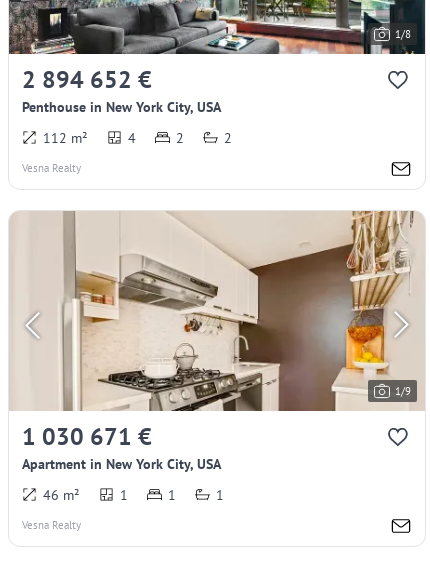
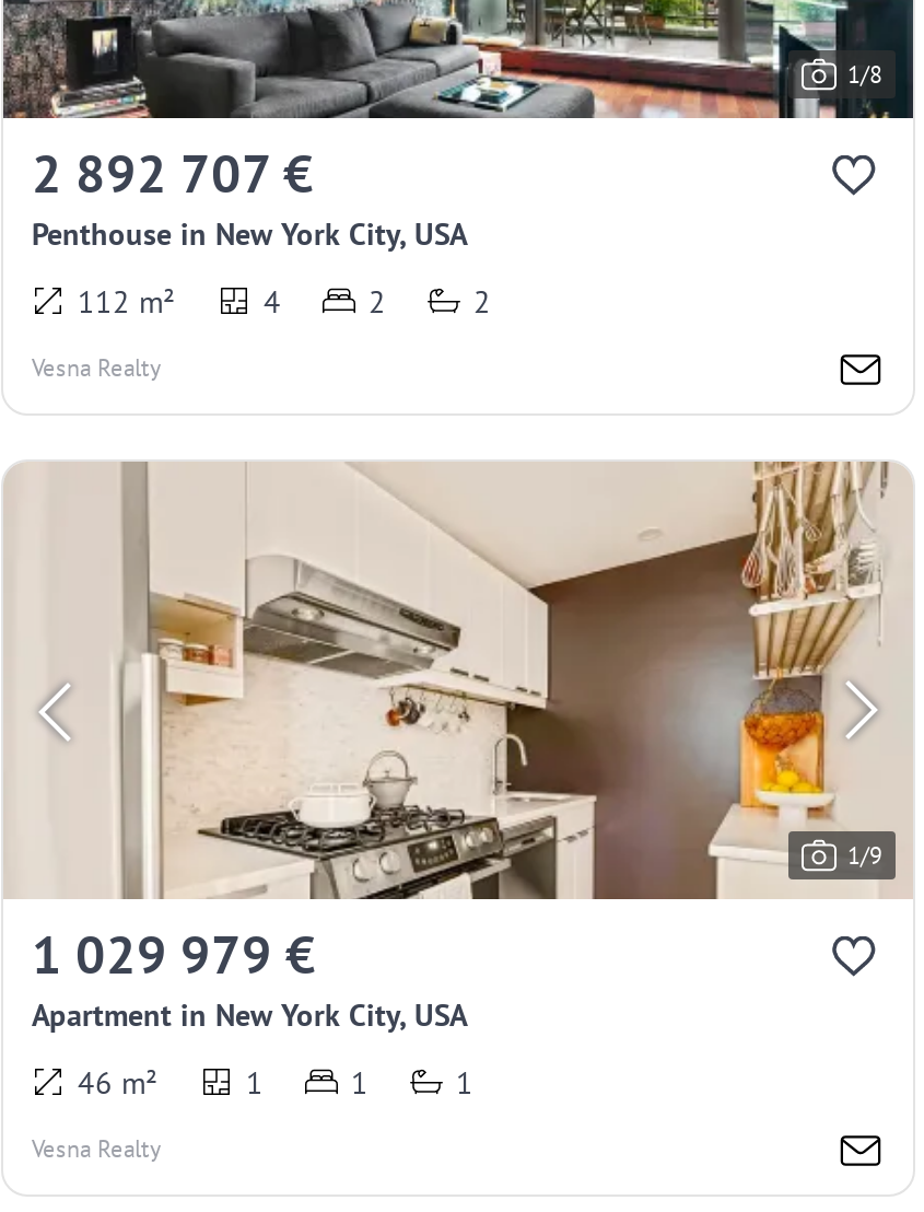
[22,64,152,95] 2 894 652 € -> [32,140,314,208] 2 892 707 €
[22,421,152,452] 1 030 671 € -> [32,921,316,989] 1 029 979 €

